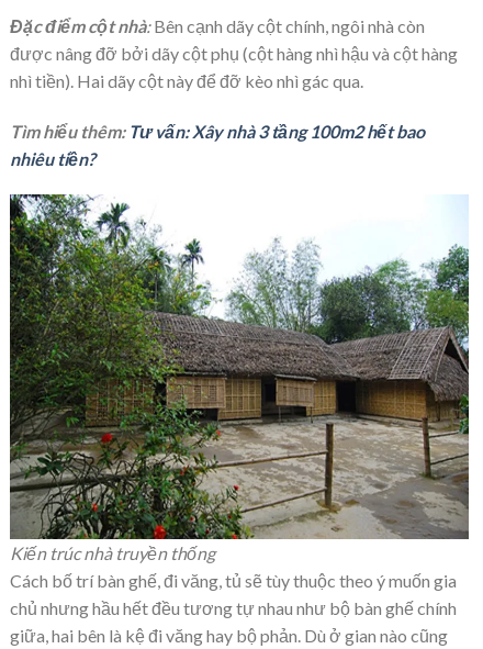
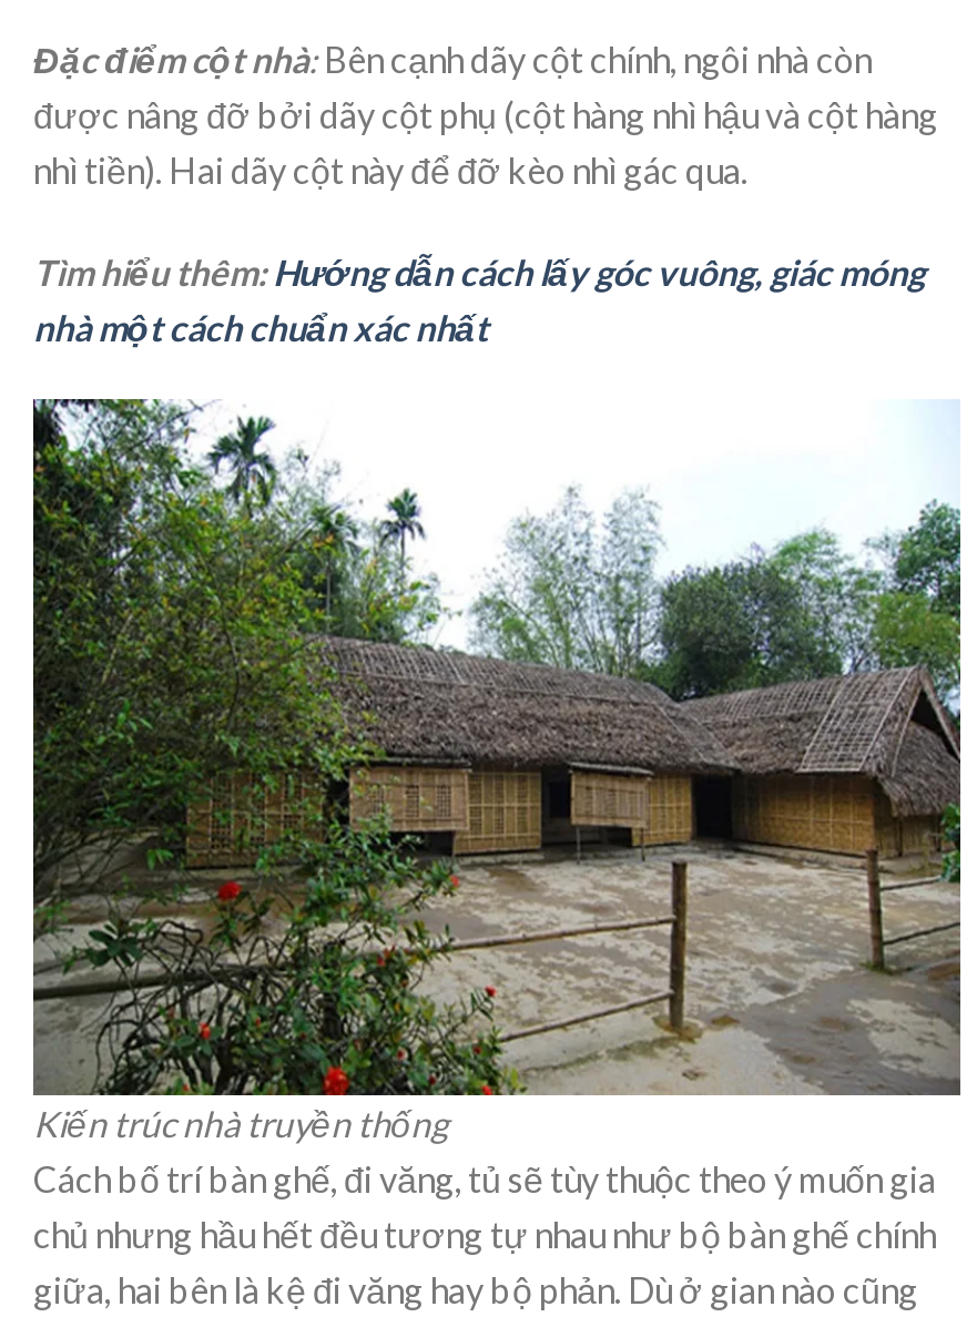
[10,120,425,169] Tìm hiểu thêm: Tư vấn: Xây nhà 3 tầng 100m2 hết bao | nhiêu tiền? -> [33,250,925,347] Tìm hiểu thêm: Hướng dẫn cách lấy góc vuông, giác móng | nhà một cách chuẩn xác nhất

